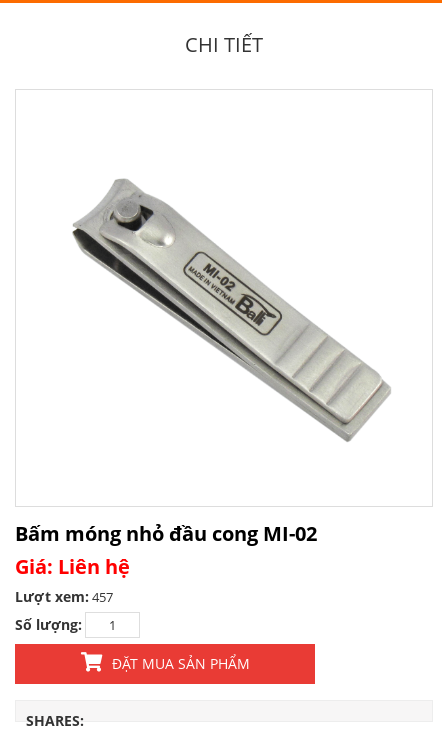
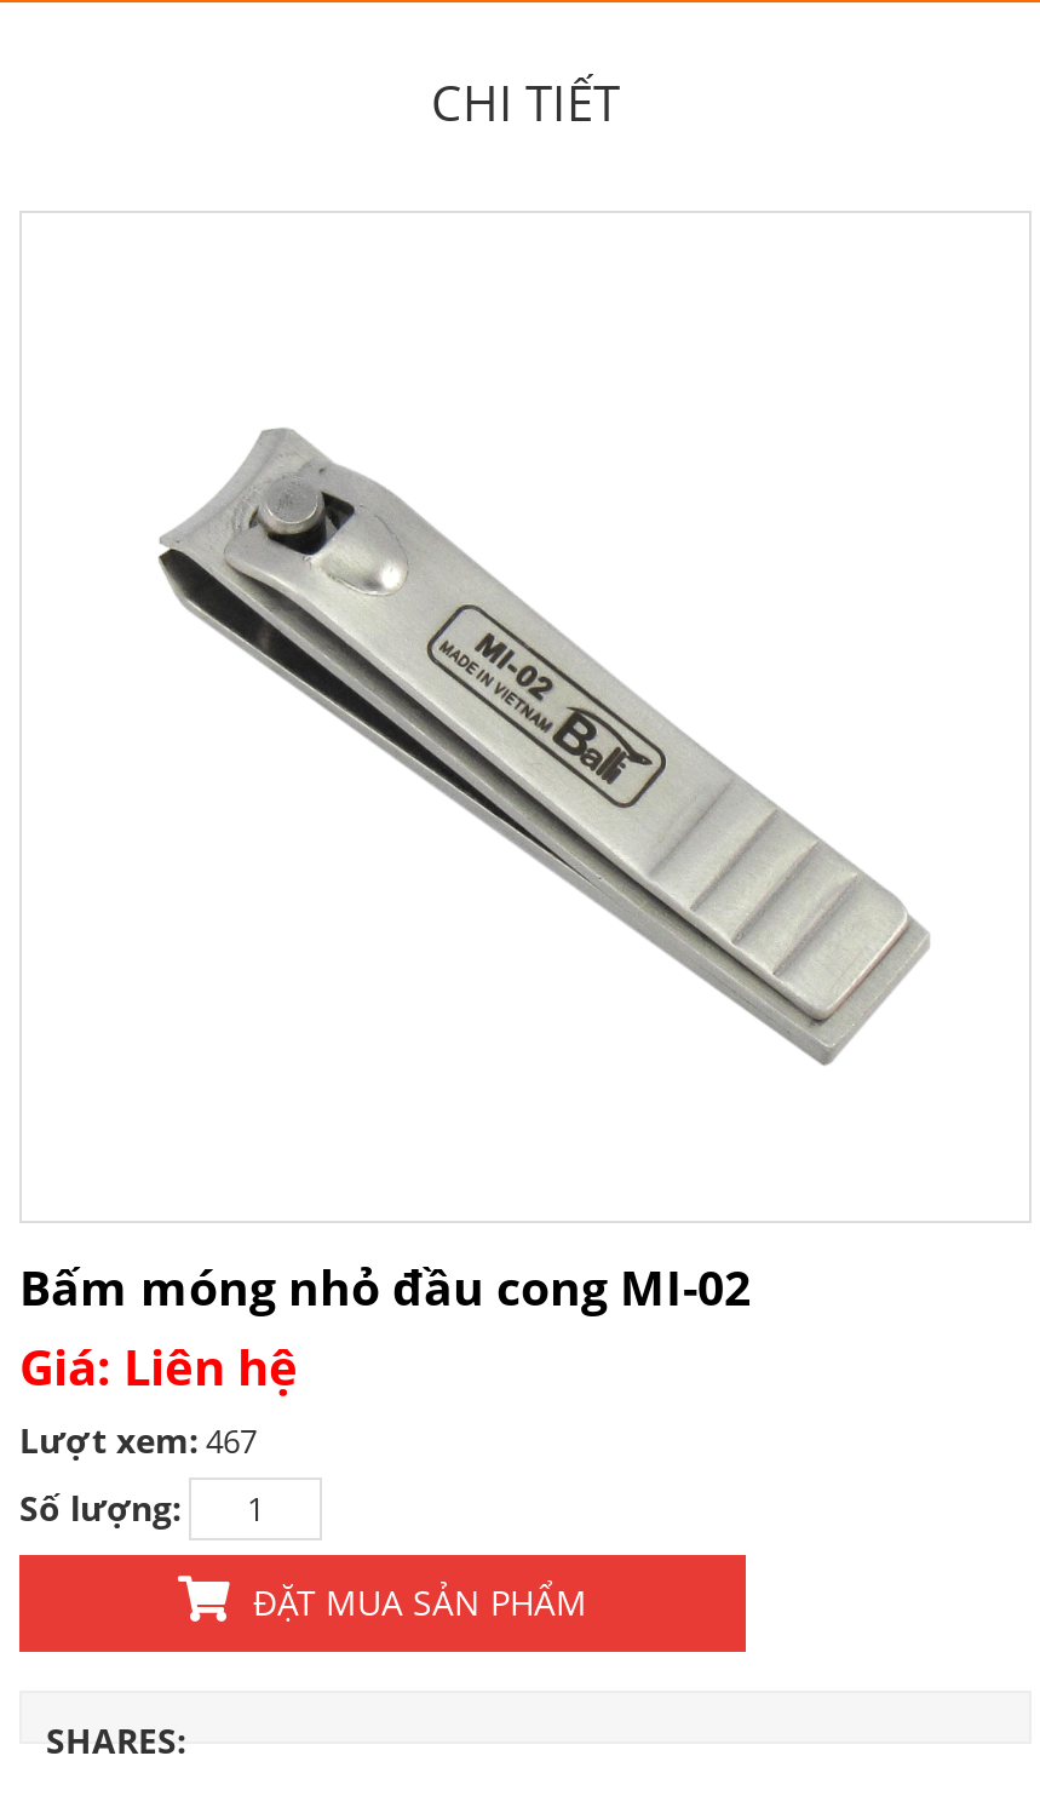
[15,587,113,606] Lượt xem: 457 -> [19,1417,257,1463] Lượt xem: 467

